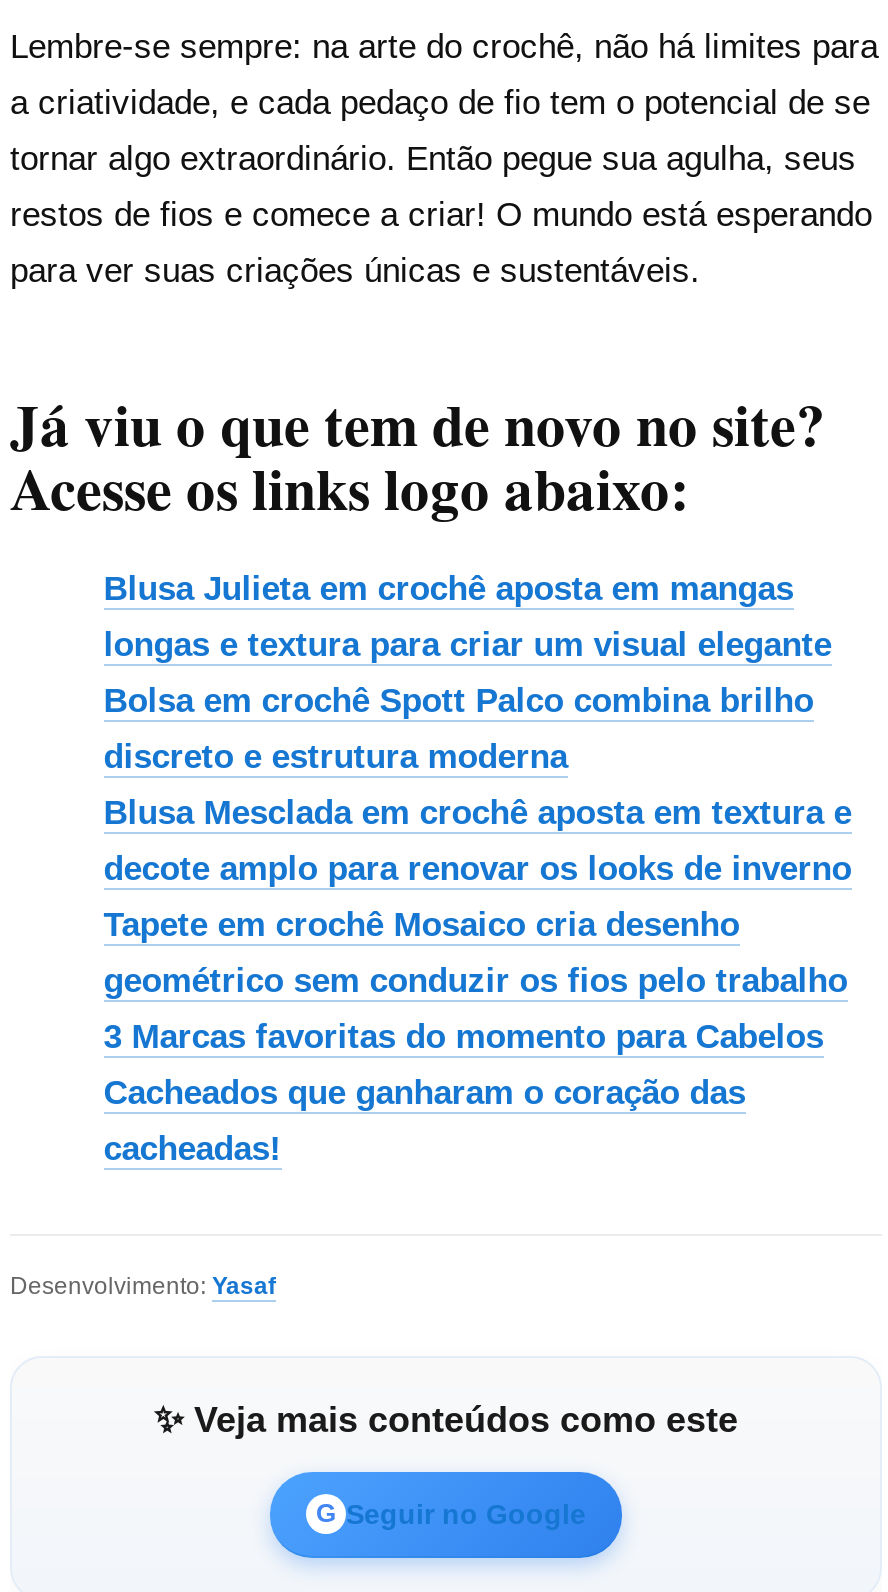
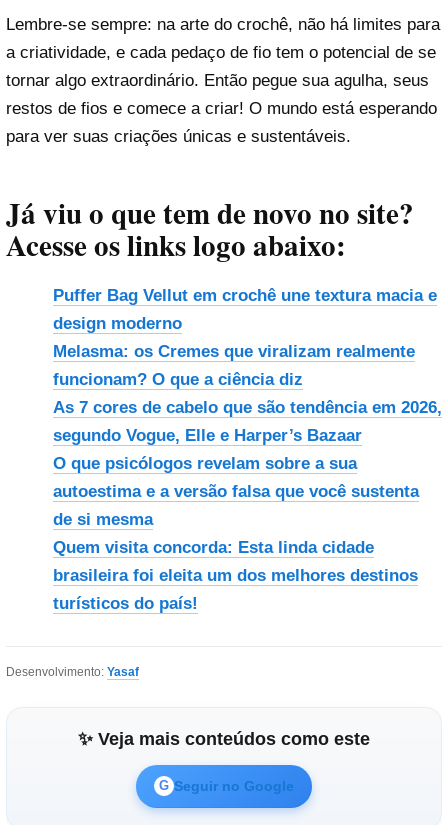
[103,569,851,1167] Blusa Julieta em crochê aposta em mangas | longas e textura para criar um visual elegante | Bolsa em crochê Spott Palco combina brilho | discreto e estrutura moderna | Blusa Mesclada em crochê aposta em textura e | decote amplo para renovar os looks de inverno | Tapete em crochê Mosaico cria desenho | geométrico sem conduzir os fios pelo trabalho | 3 Marcas favoritas do momento para Cabelos | Cacheados que ganharam o coração das | cacheadas! -> [53,286,442,613] Puffer Bag Vellut em crochê une textura macia e | design moderno | Melasma: os Cremes que viralizam realmente | funcionam? O que a ciência diz | As 7 cores de cabelo que são tendência em 2026, | segundo Vogue, Elle e Harper’s Bazaar | O que psicólogos revelam sobre a sua | autoestima e a versão falsa que você sustenta | de si mesma | Quem visita concorda: Esta linda cidade | brasileira foi eleita um dos melhores destinos | turísticos do país!

